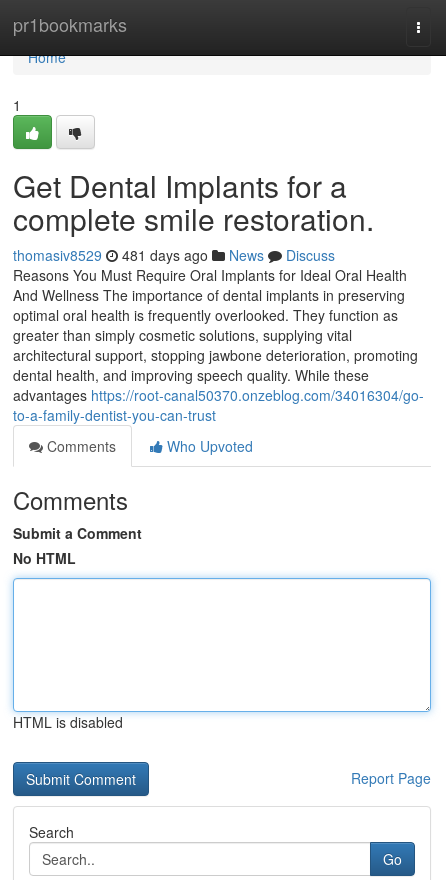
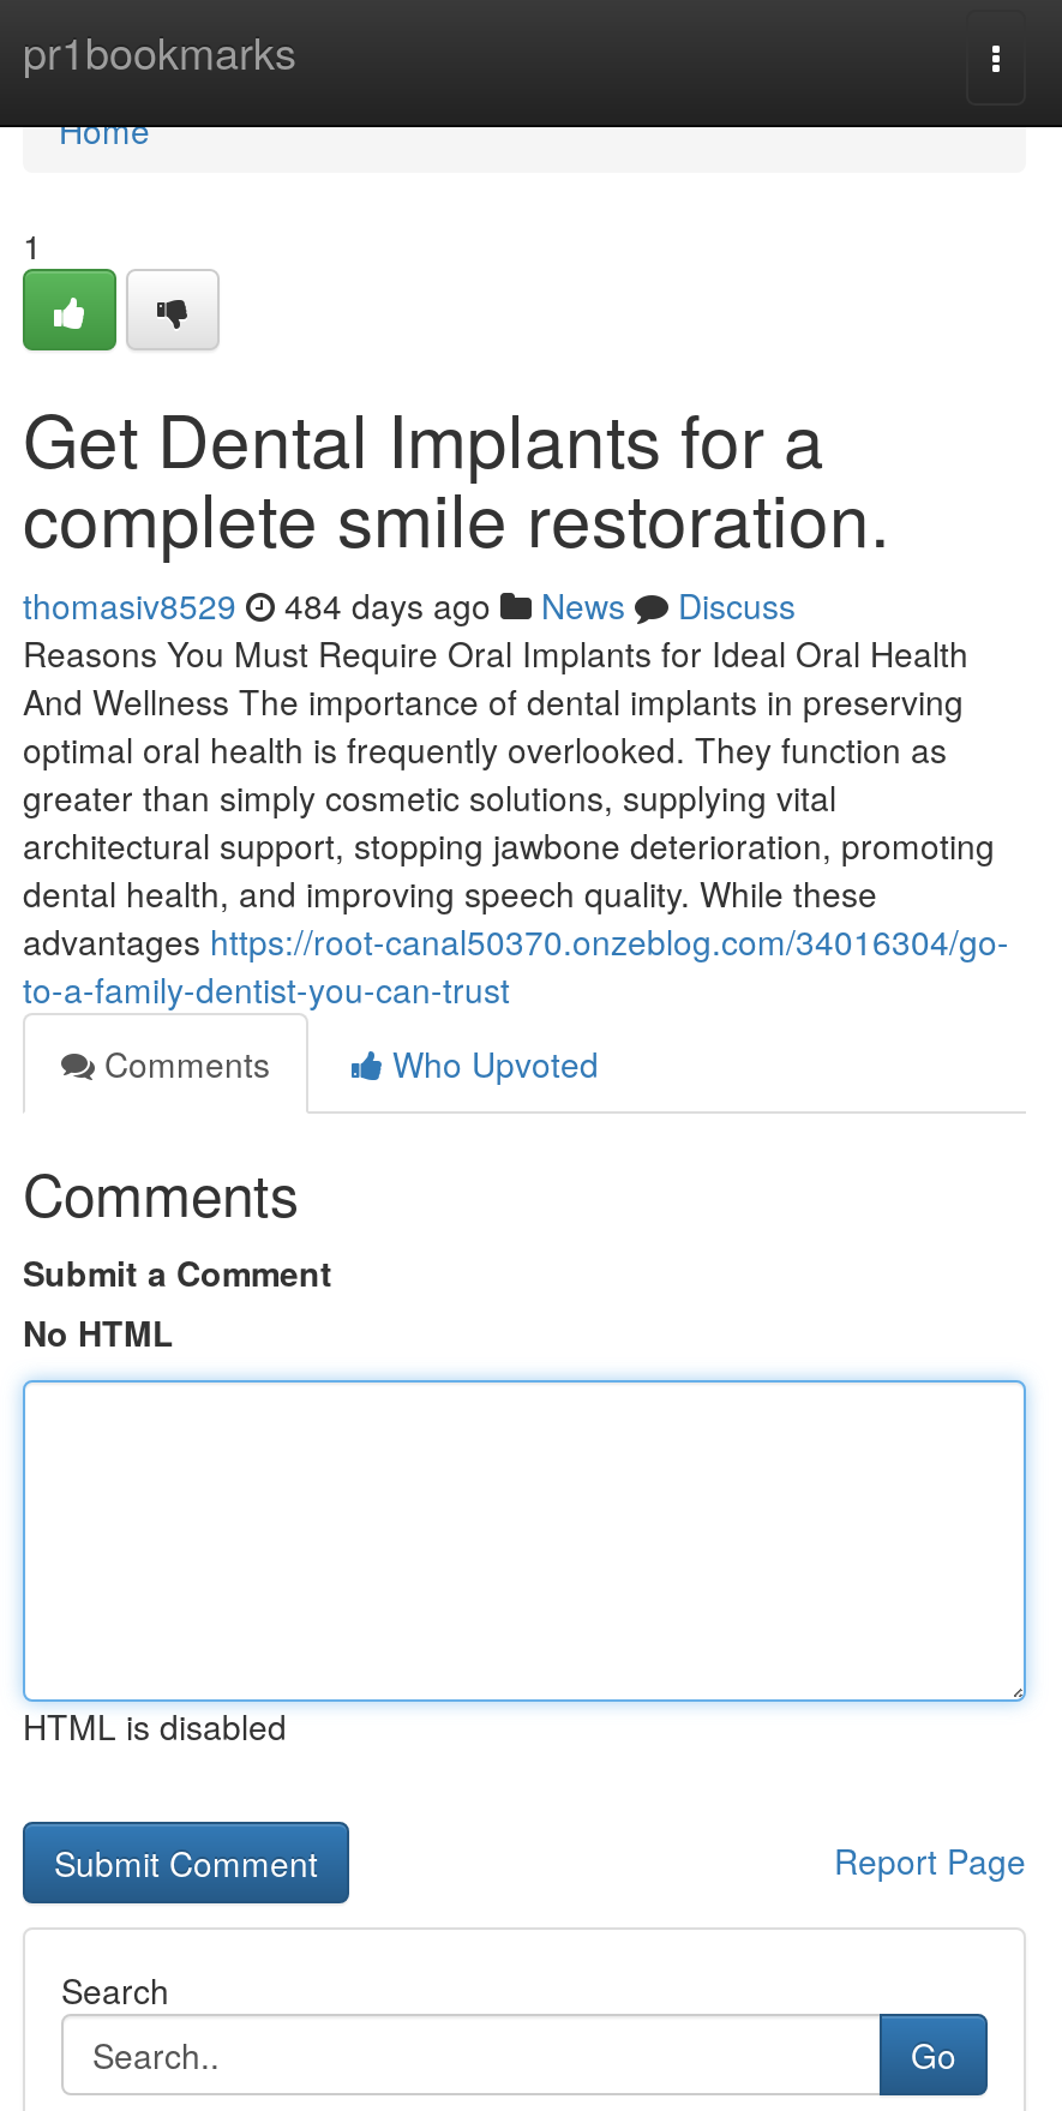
[13,245,335,265] thomasiv8529 481 days ago News Discuss -> [23,581,796,629] thomasiv8529 484 days ago News Discuss

